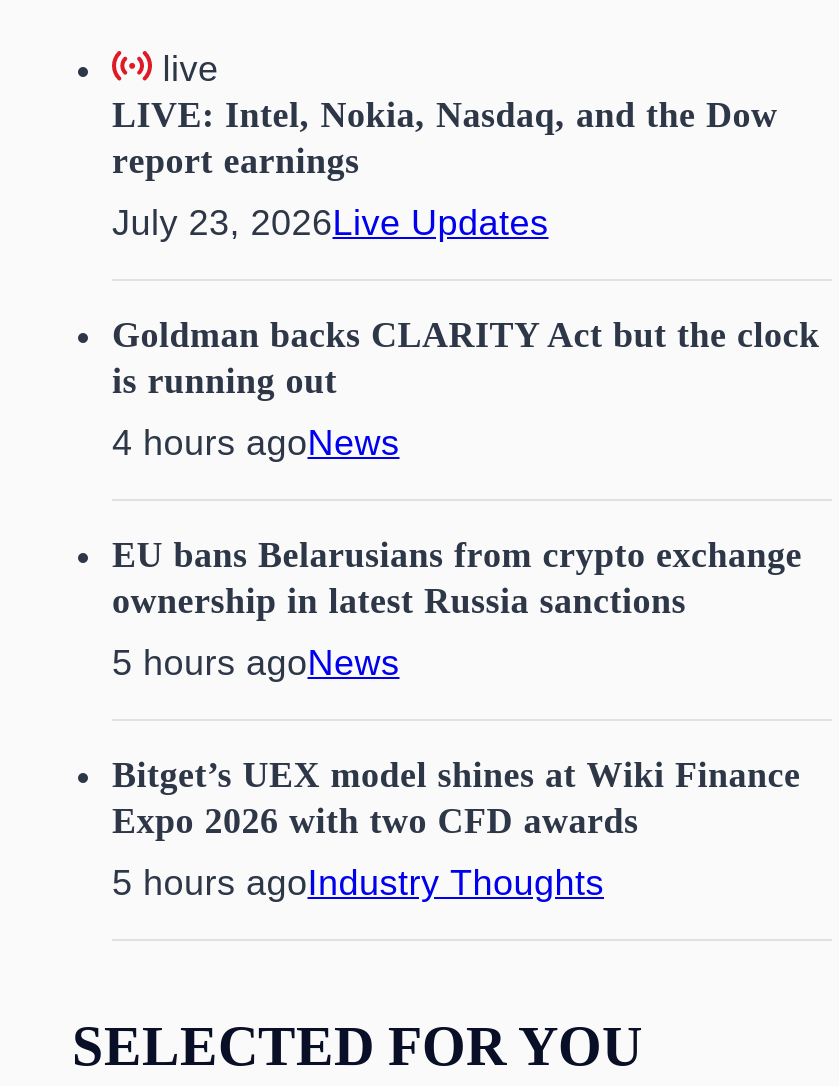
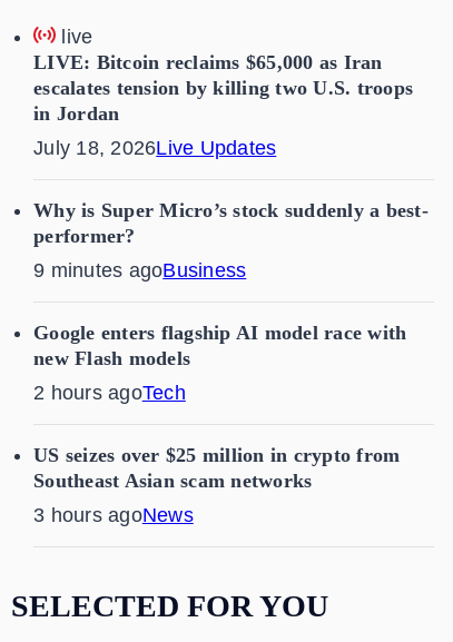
[112,95,778,181] LIVE: Intel, Nokia, Nasdaq, and the Dow | report earnings -> [33,51,413,125] LIVE: Bitcoin reclaims $65,000 as Iran | escalates tension by killing two U.S. troops | in Jordan
[112,203,548,243] July 23, 2026Live Updates -> [33,137,276,159] July 18, 2026Live Updates
[112,315,820,401] Goldman backs CLARITY Act but the clock | is running out -> [33,199,428,247] Why is Super Micro’s stock suddenly a best- | performer?
[112,423,400,463] 4 hours agoNews -> [33,259,246,282] 9 minutes agoBusiness
[112,535,802,621] EU bans Belarusians from crypto exchange | ownership in latest Russia sanctions -> [33,322,406,369] Google enters flagship AI model race with | new Flash models
[112,643,400,683] 5 hours agoNews -> [33,382,186,404] 2 hours agoTech
[112,755,800,841] Bitget’s UEX model shines at Wiki Finance | Expo 2026 with two CFD awards -> [33,444,400,492] US seizes over $25 million in crypto from | Southeast Asian scam networks
[112,863,604,903] 5 hours agoIndustry Thoughts -> [33,504,193,526] 3 hours agoNews

